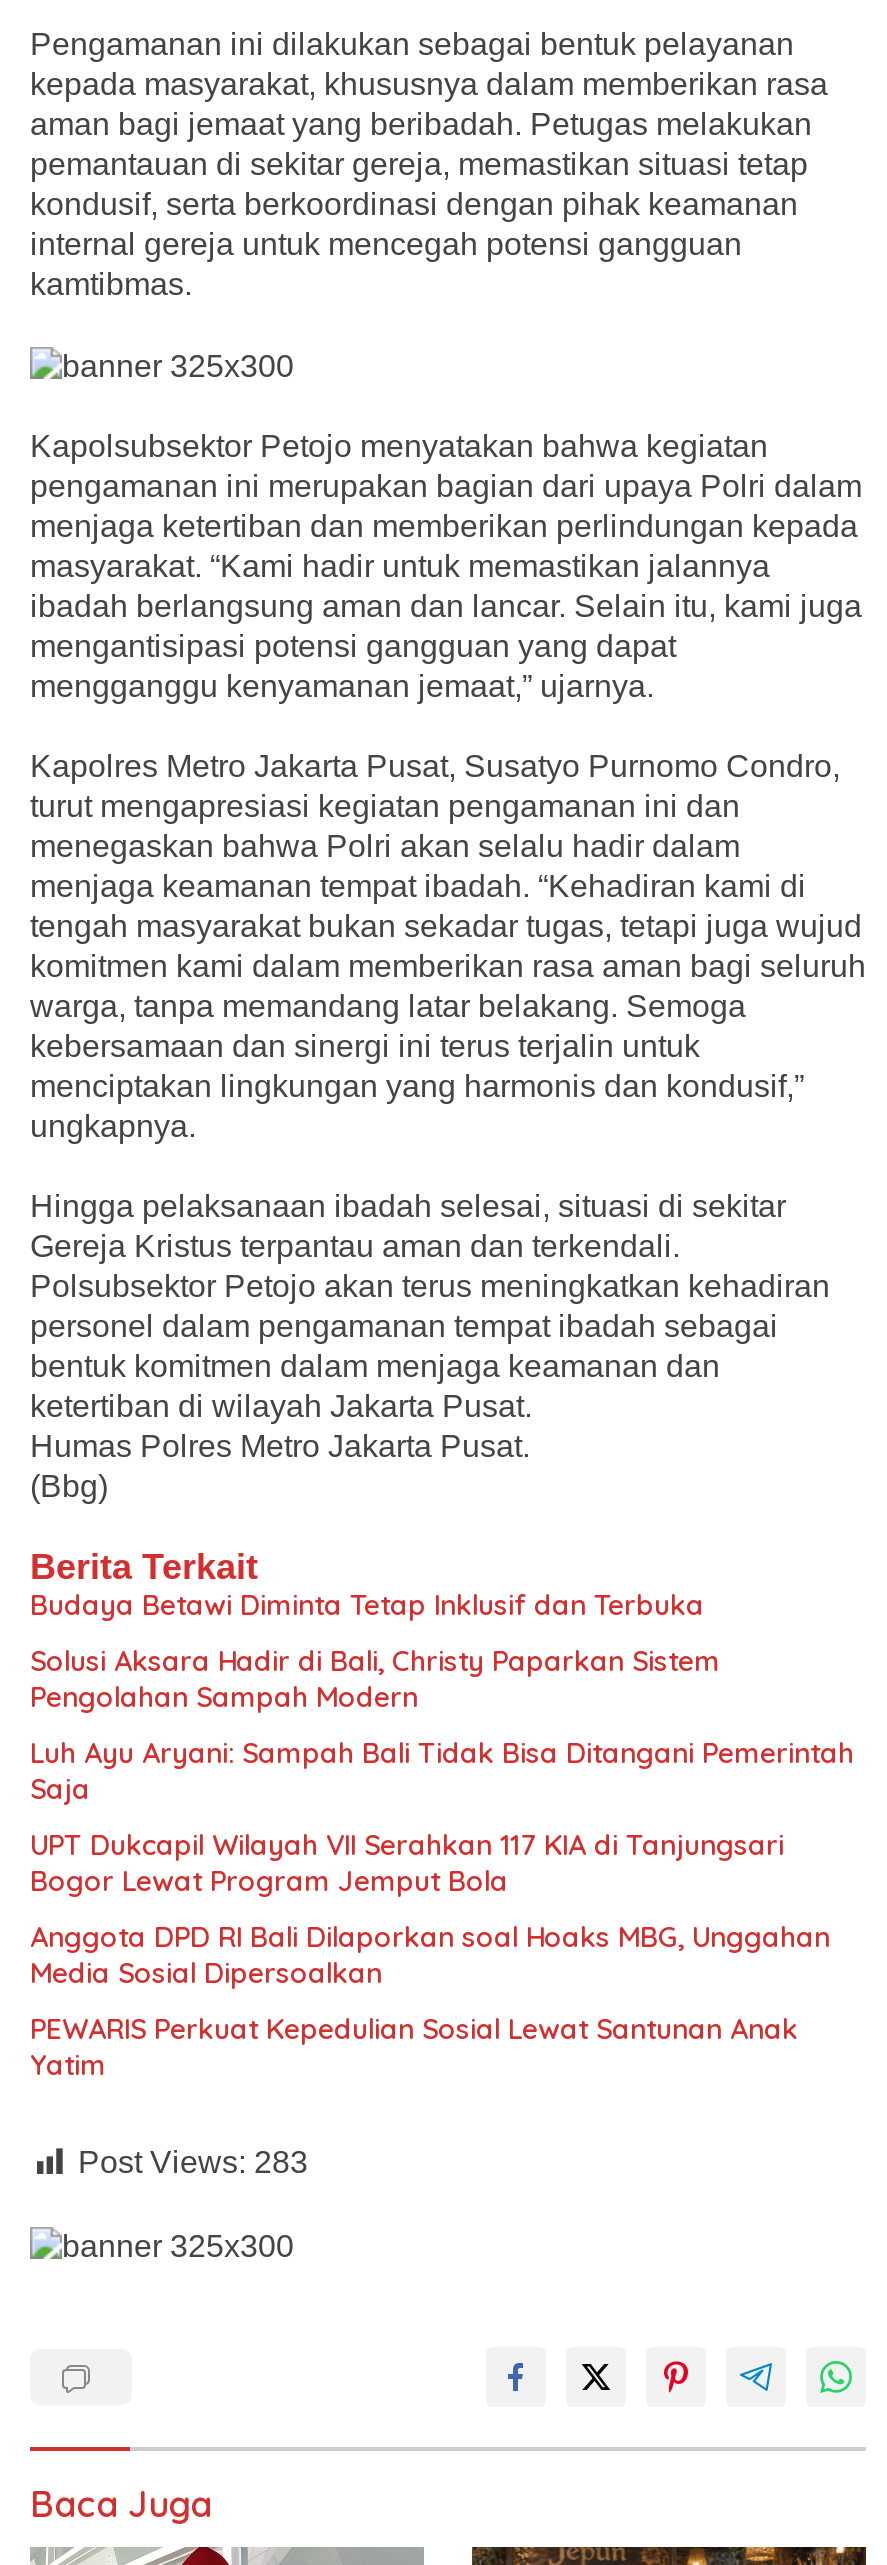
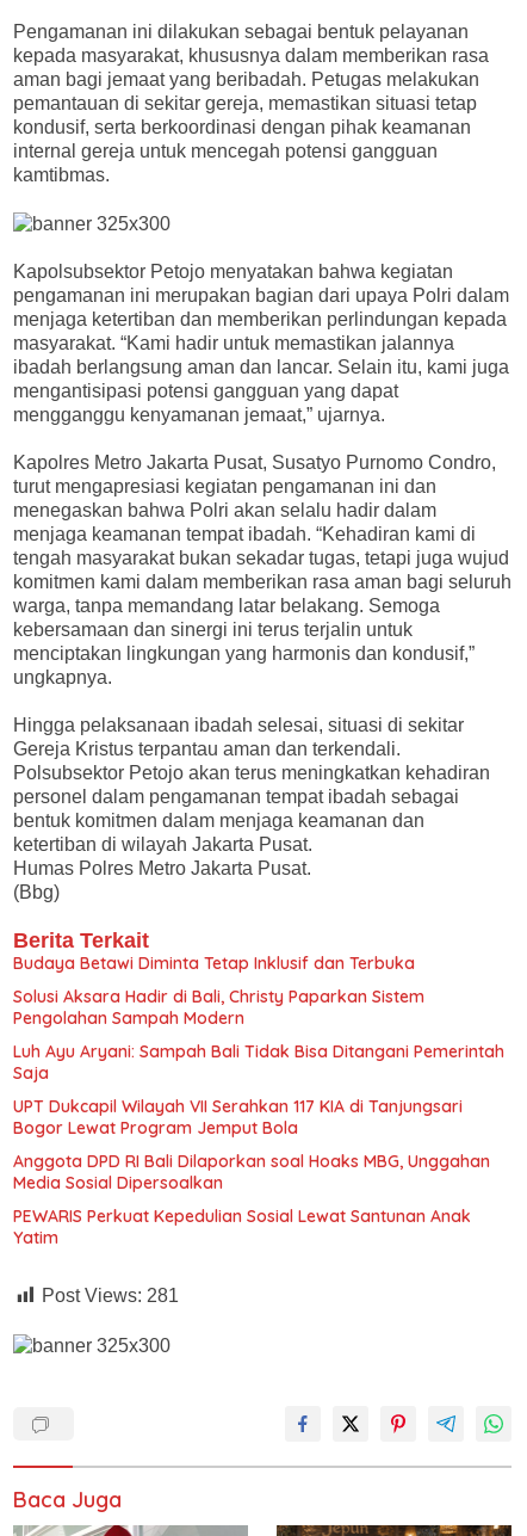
[78,2145,308,2179] Post Views: 283 -> [42,1286,179,1306] Post Views: 281

